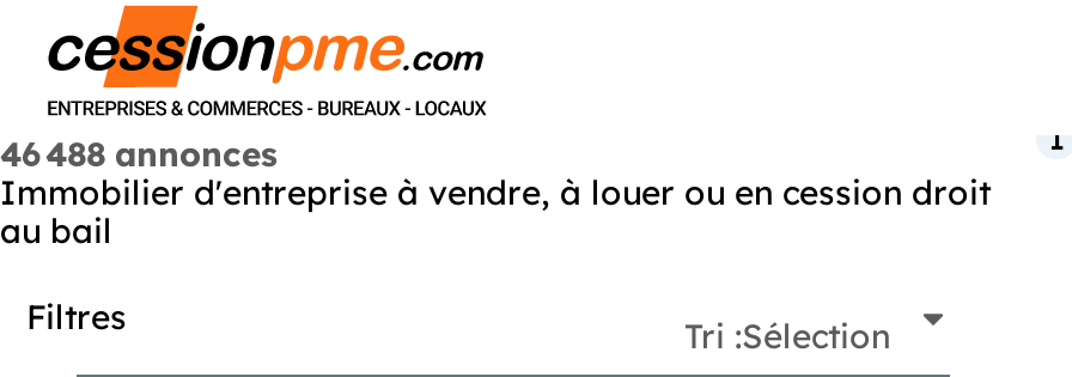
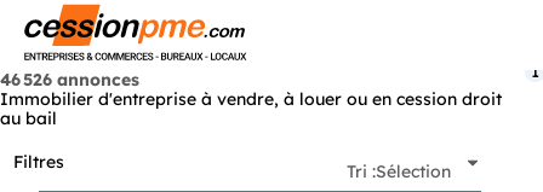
[0,133,278,176] 46 488 annonces -> [0,69,139,91] 46 526 annonces

